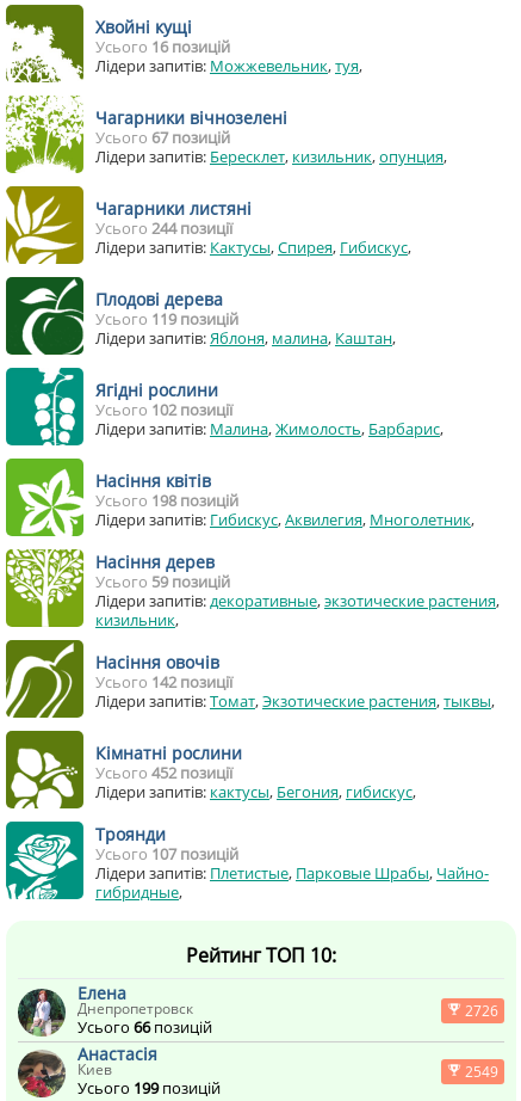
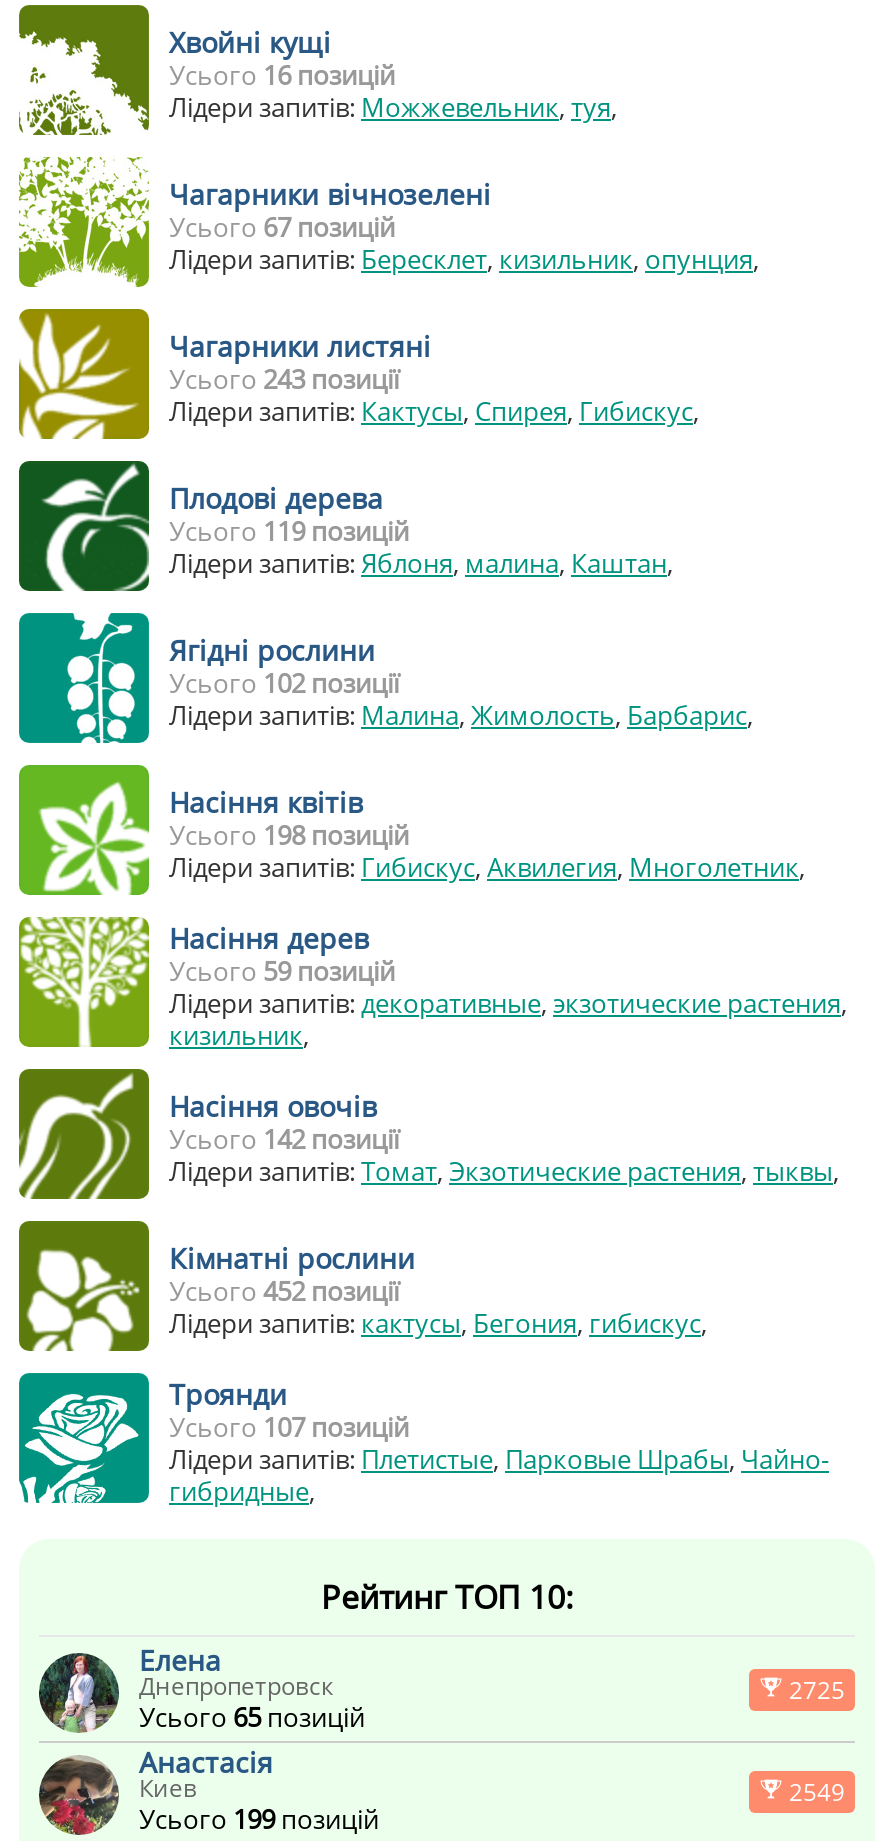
[95,217,232,239] Усього 244 позиції -> [169,361,399,397] Усього 243 позиції
[461,1001,498,1021] 2726 -> [783,1673,845,1707] 2725
[77,1016,212,1038] Усього 66 позицій -> [139,1699,365,1735] Усього 65 позицій

